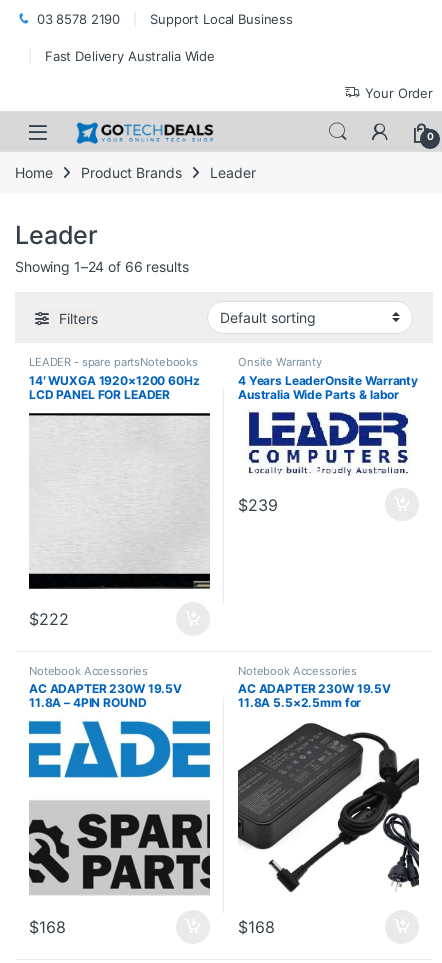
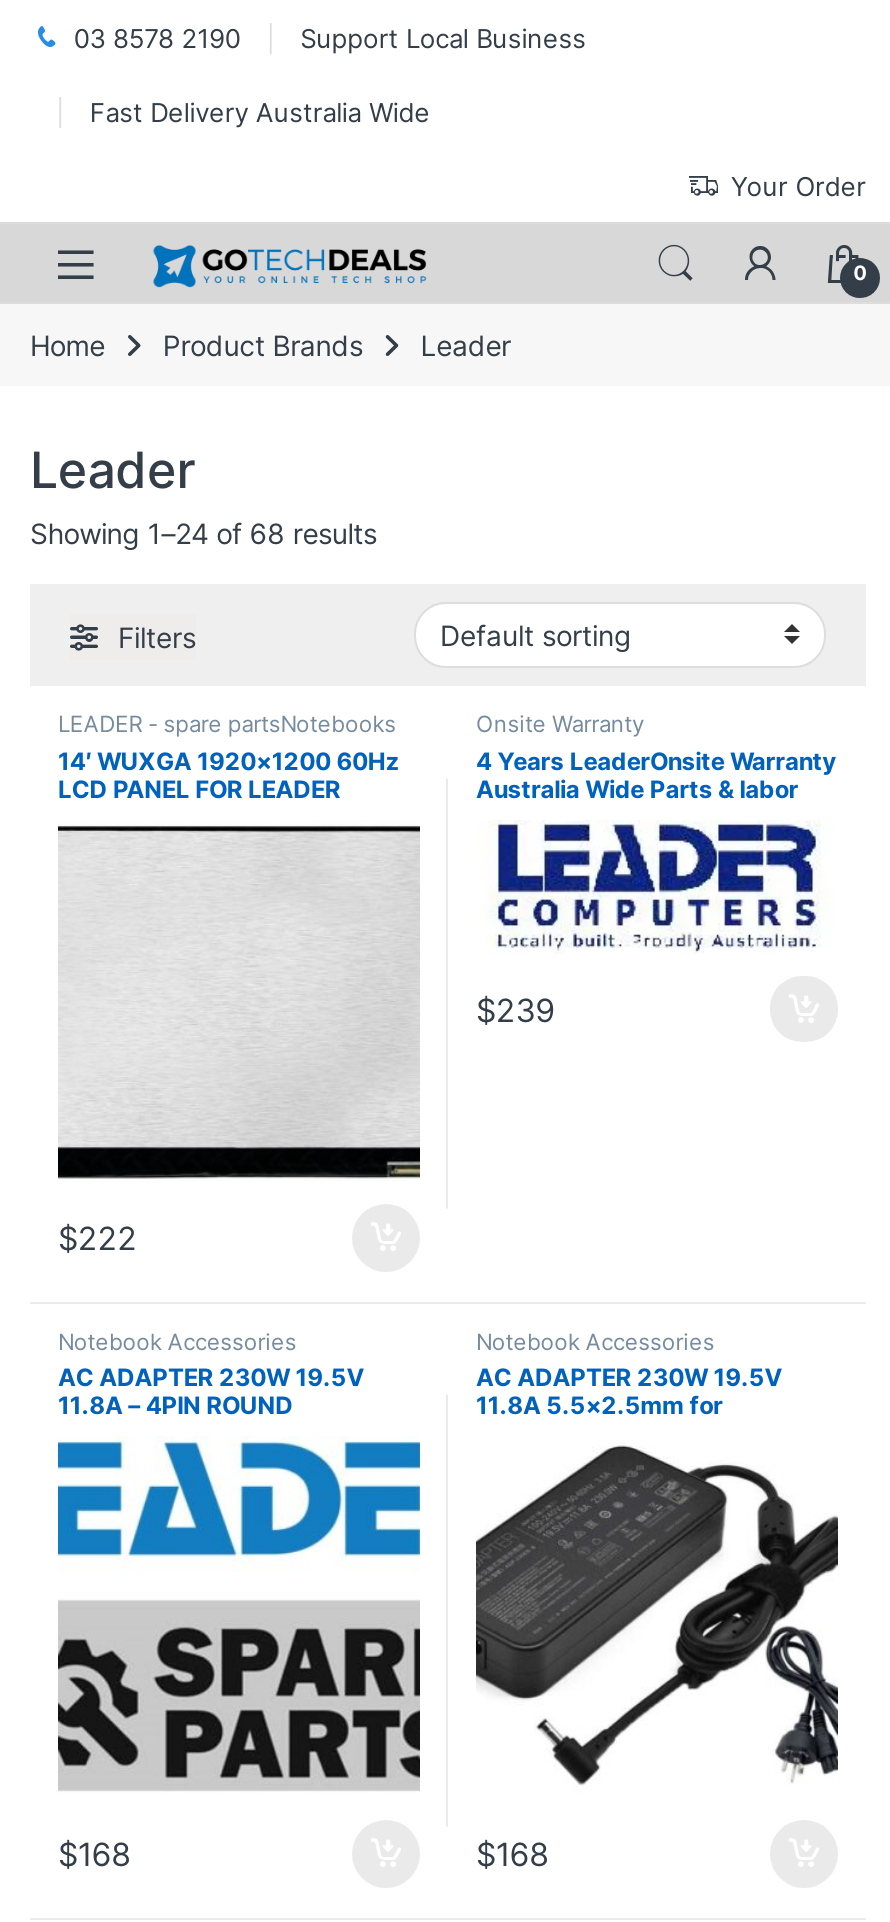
[15,258,188,275] Showing 1–24 of 66 results -> [30,517,377,551] Showing 1–24 of 68 results

